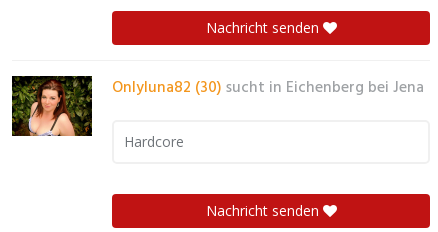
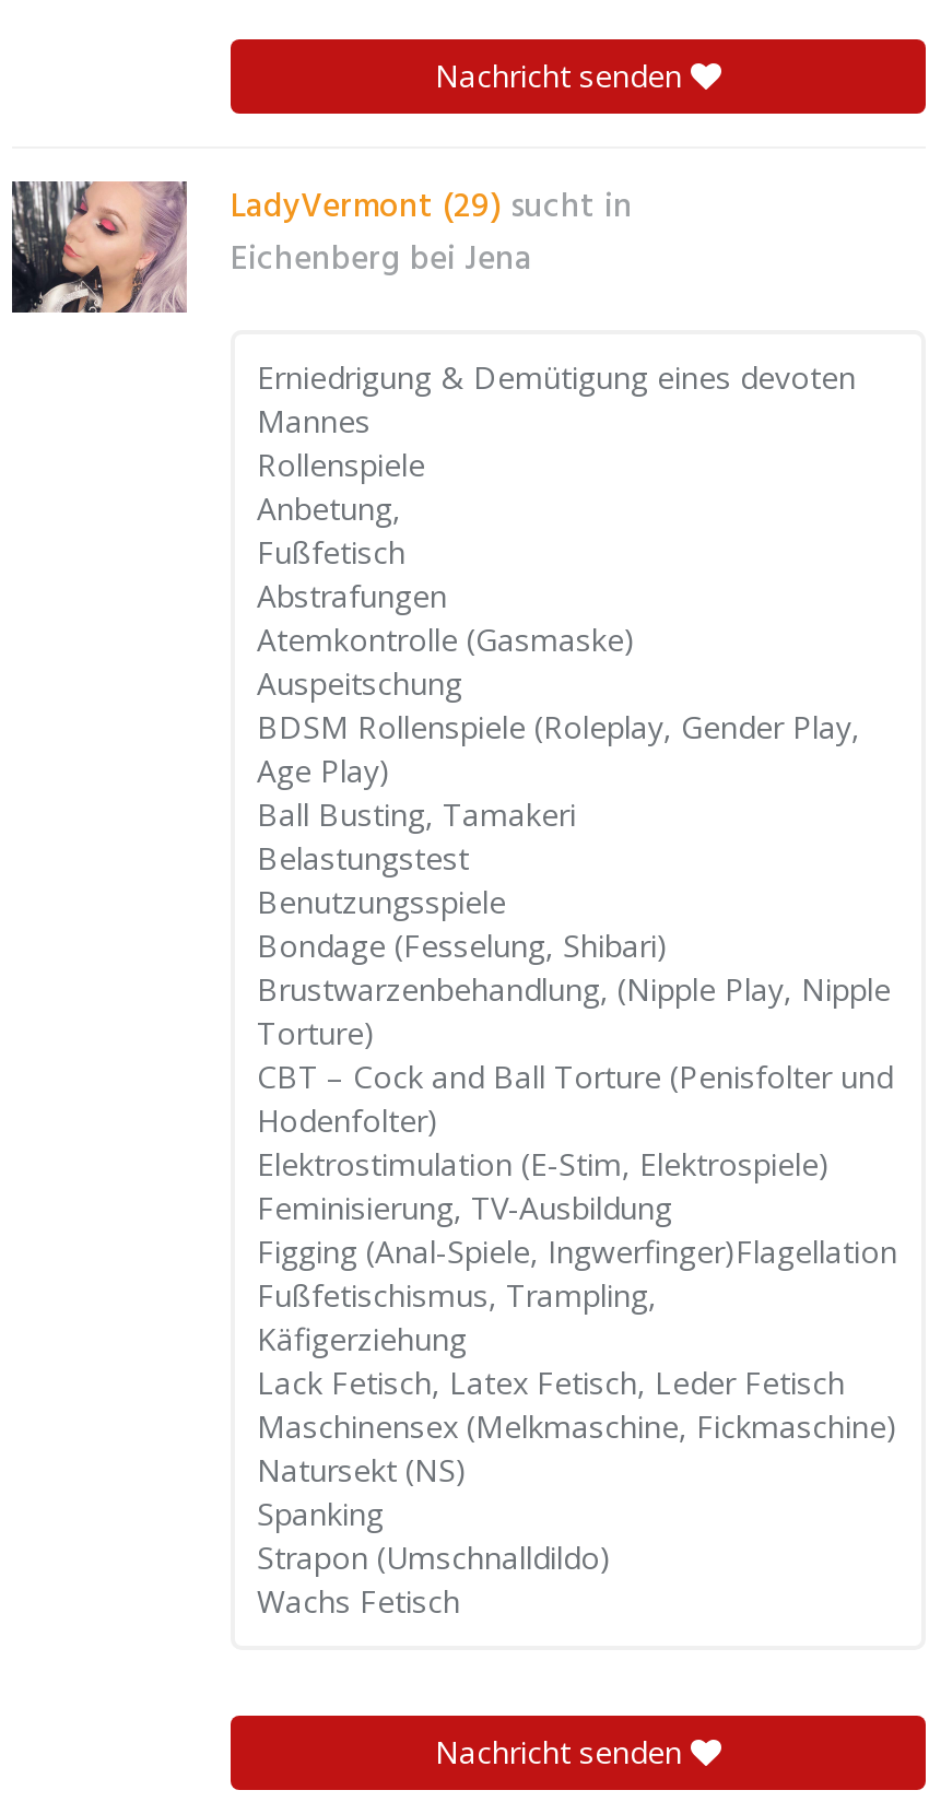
[12,75,424,137] [image] | Onlyluna82 (30) sucht in Eichenberg bei Jena -> [10,179,633,315] [image] | LadyVermont (29) sucht in | Eichenberg bei Jena
[124,132,184,151] Hardcore -> [257,356,897,1622] Erniedrigung & Demütigung eines devoten | Mannes | Rollenspiele | Anbetung, | Fußfetisch | Abstrafungen | Atemkontrolle (Gasmaske) | Auspeitschung | BDSM Rollenspiele (Roleplay, Gender Play, | Age Play) | Ball Busting, Tamakeri | Belastungstest | Benutzungsspiele | Bondage (Fesselung, Shibari) | Brustwarzenbehandlung, (Nipple Play, Nipple | Torture) | CBT – Cock and Ball Torture (Penisfolter und | Hodenfolter) | Elektrostimulation (E-Stim, Elektrospiele) | Feminisierung, TV-Ausbildung | Figging (Anal-Spiele, Ingwerfinger)Flagellation | Fußfetischismus, Trampling, | Käfigerziehung | Lack Fetisch, Latex Fetisch, Leder Fetisch | Maschinensex (Melkmaschine, Fickmaschine) | Natursekt (NS) | Spanking | Strapon (Umschnalldildo) | Wachs Fetisch

